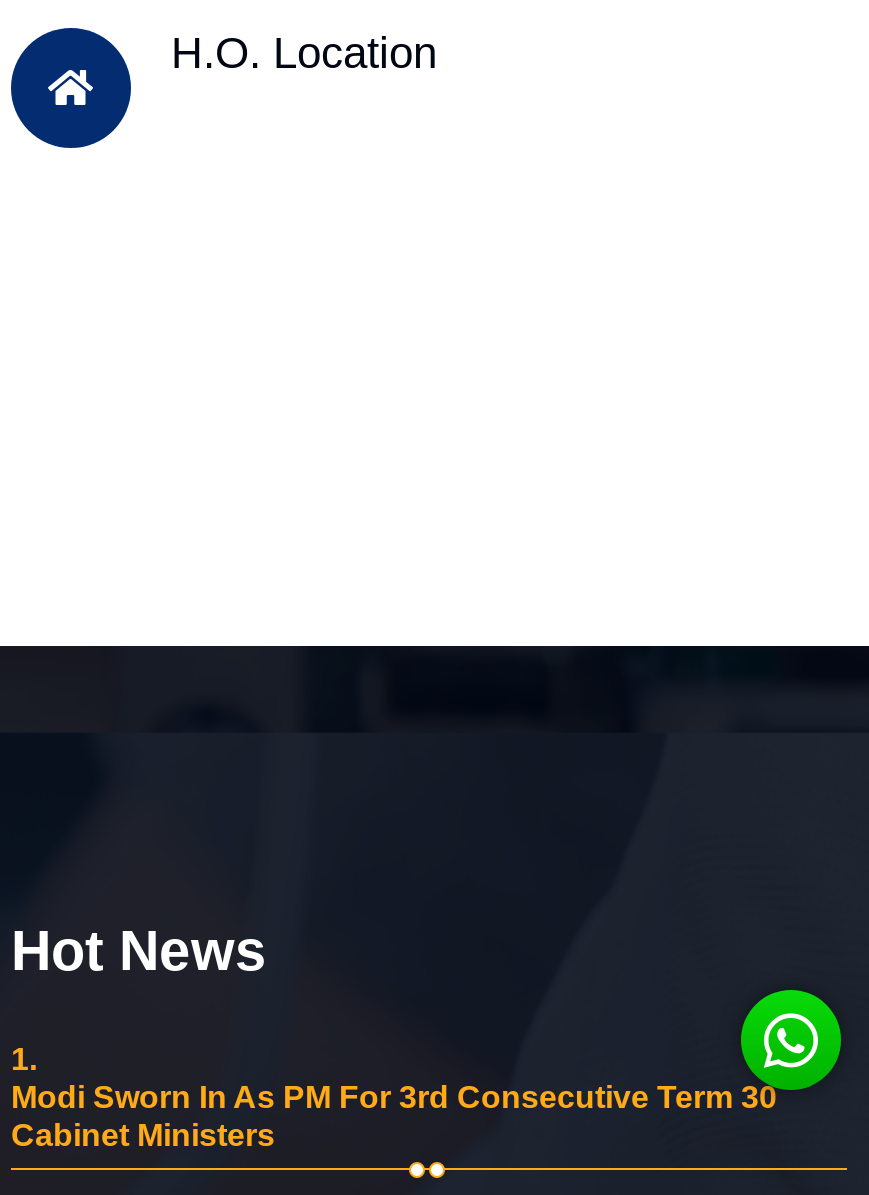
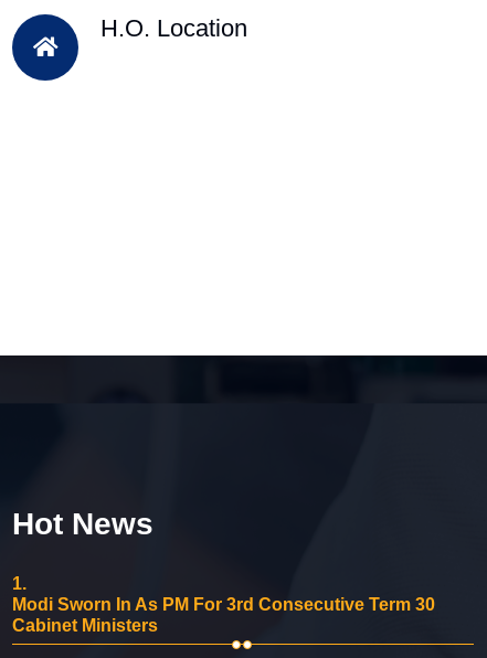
[739,988,843,1092] [image] -> none

